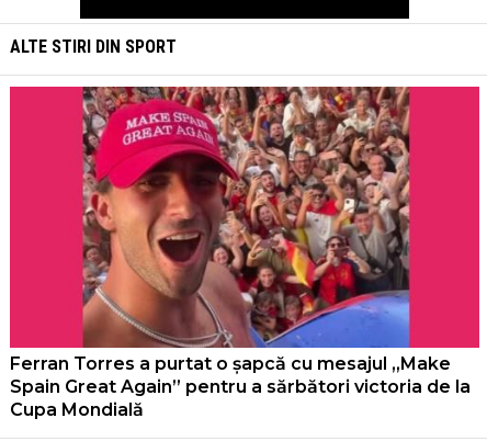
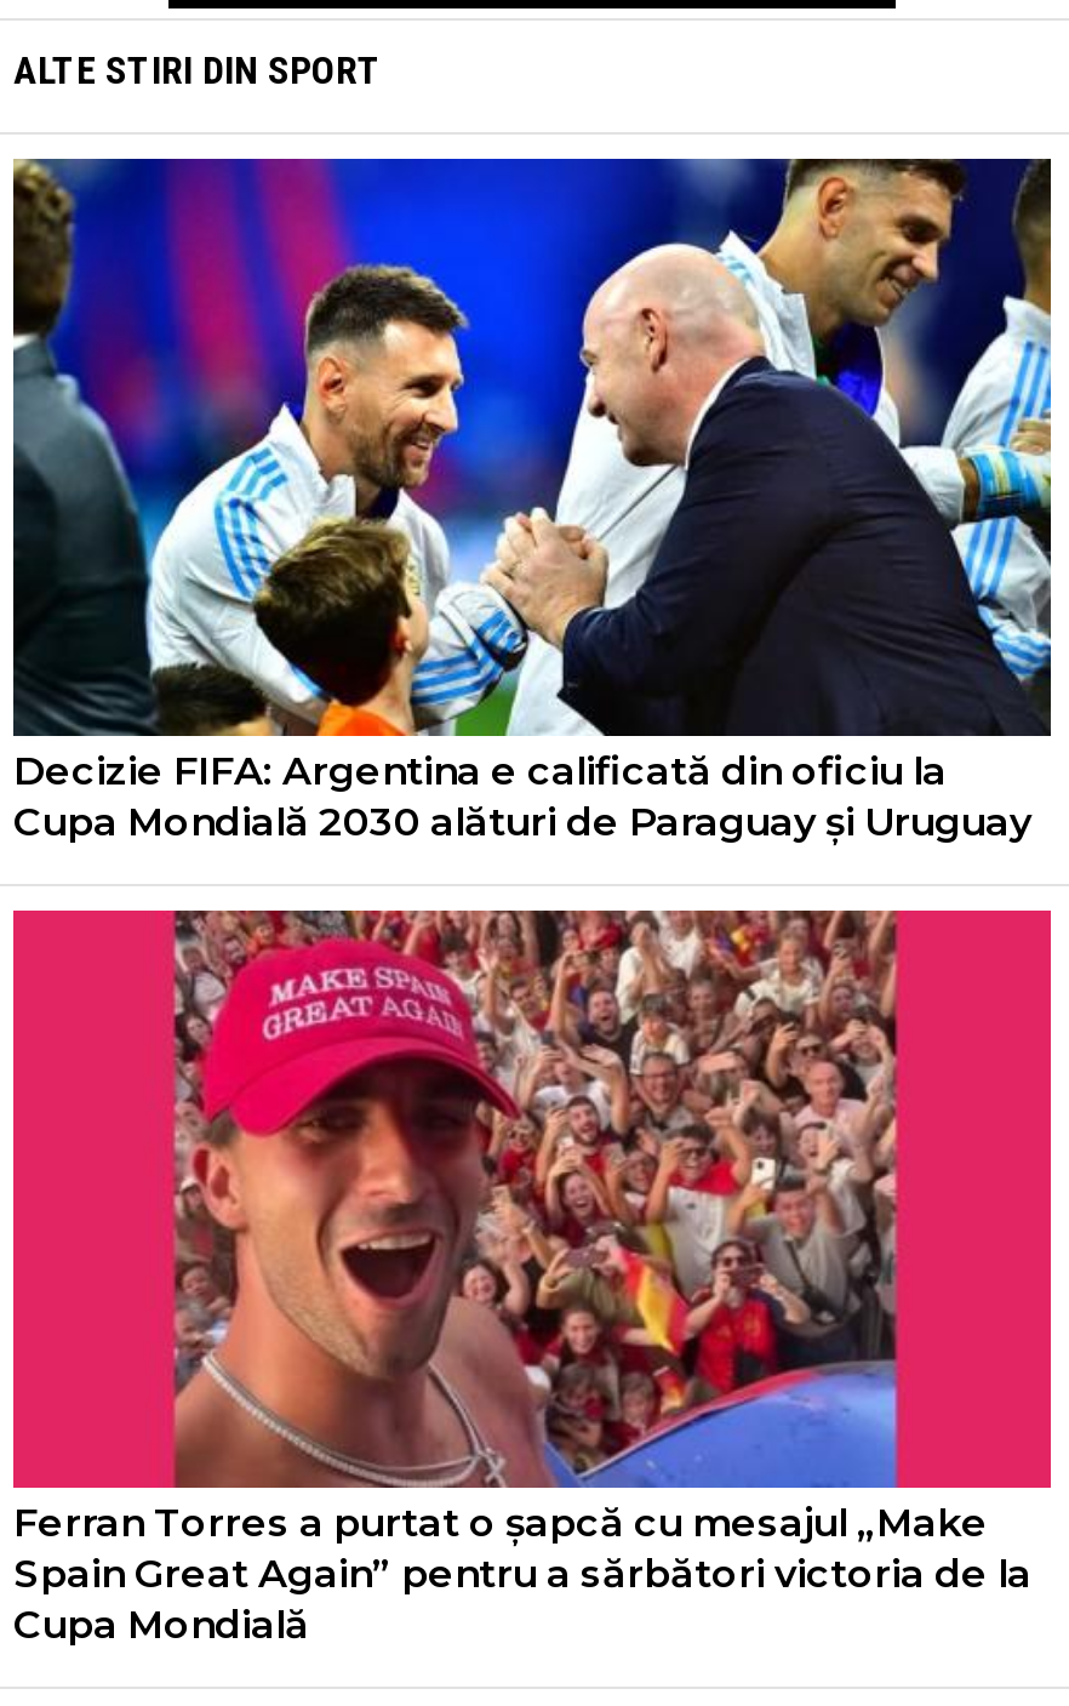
none -> [11,155,1053,846] [image] | Decizie FIFA: Argentina e calificată din oficiu la | Cupa Mondială 2030 alături de Paraguay și Uruguay

